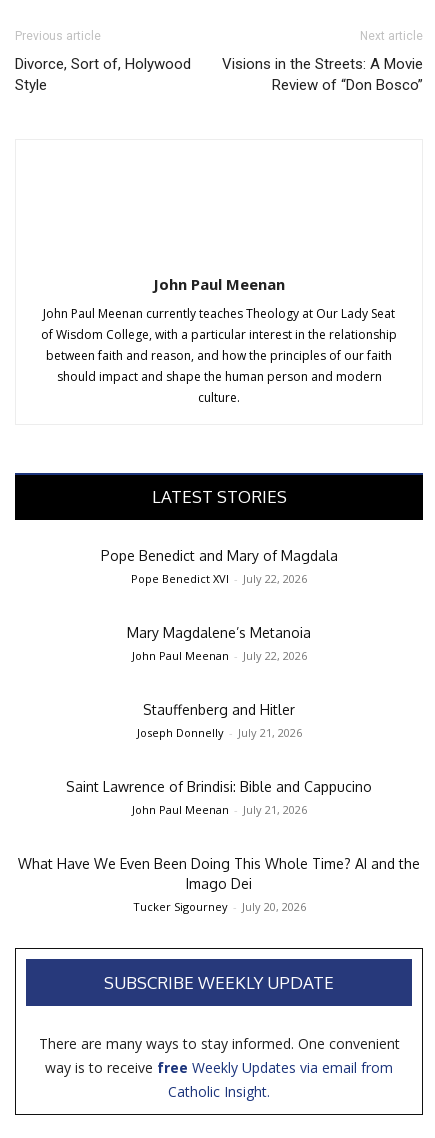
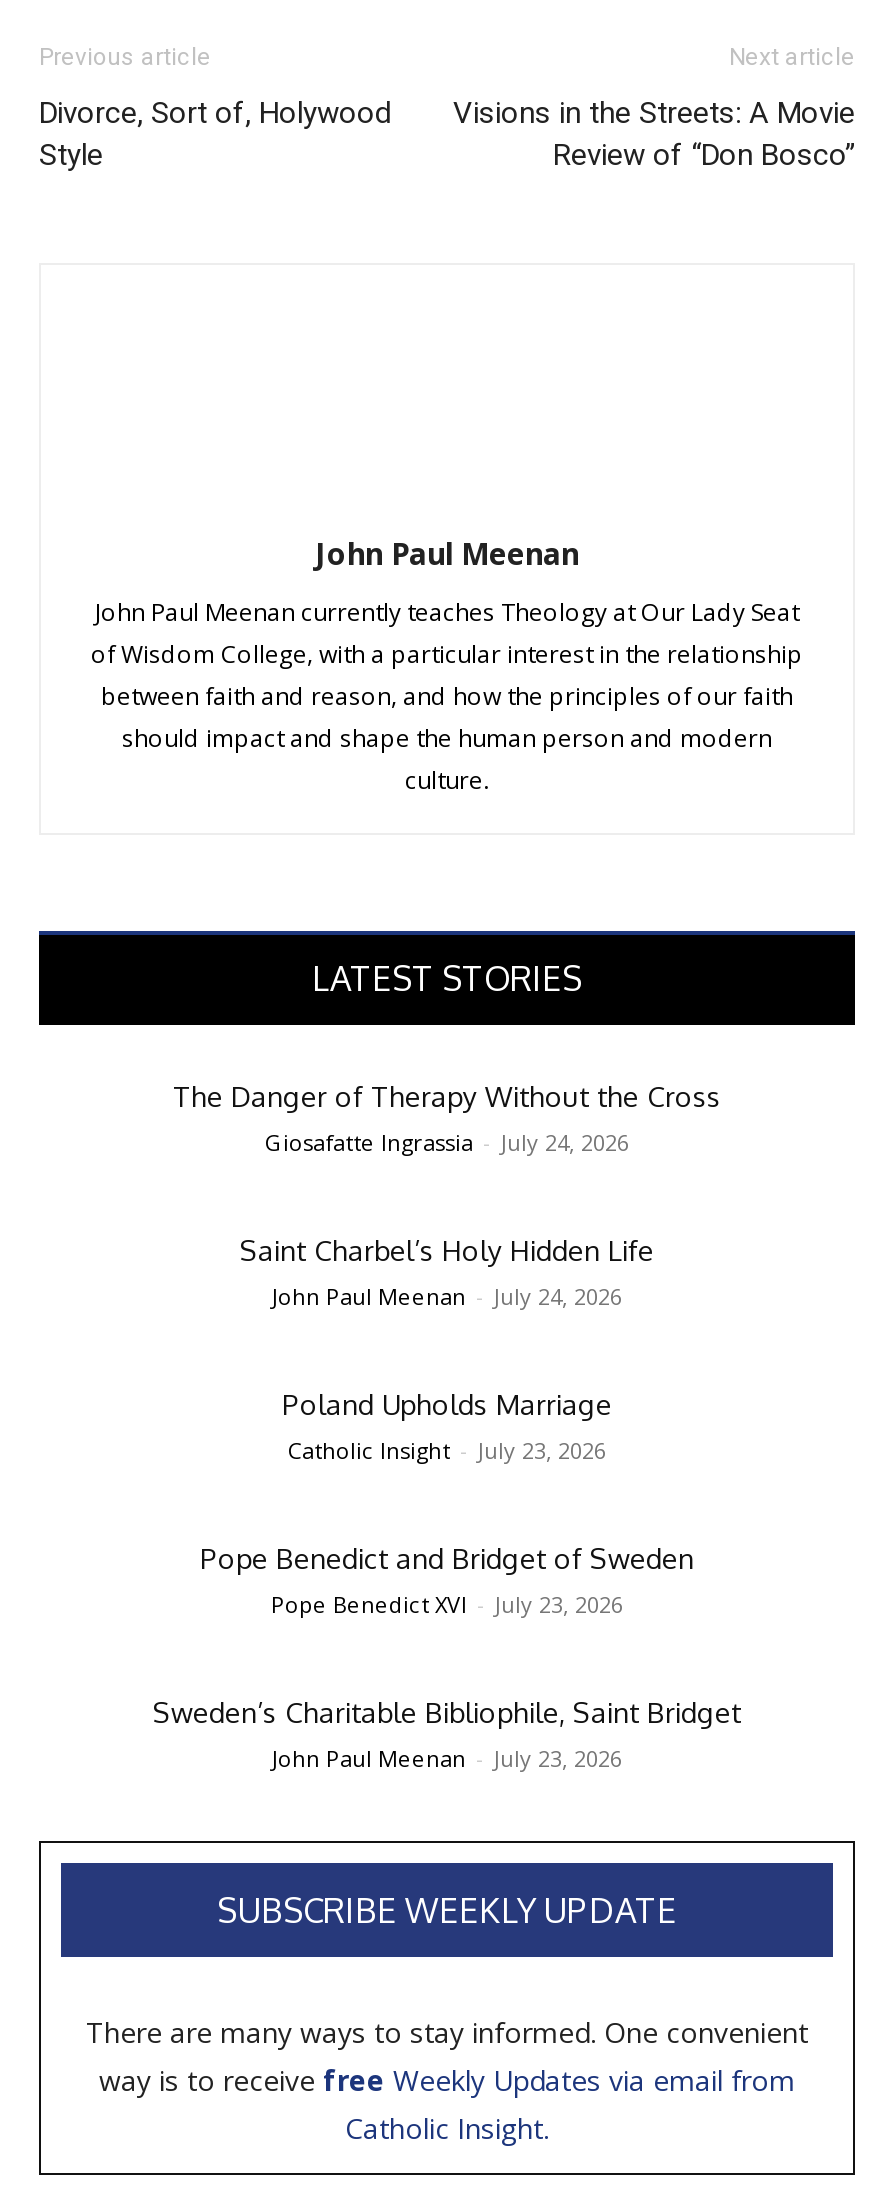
[100,547,337,586] Pope Benedict and Mary of Magdala | Pope Benedict XVI - July 22, 2026 -> [173,1079,721,1157] The Danger of Therapy Without the Cross | Giosafatte Ingrassia - July 24, 2026
[127,624,311,663] Mary Magdalene’s Metanoia | John Paul Meenan - July 22, 2026 -> [240,1233,654,1311] Saint Charbel’s Holy Hidden Life | John Paul Meenan - July 24, 2026
[136,701,301,740] Stauffenberg and Hitler | Joseph Donnelly - July 21, 2026 -> [282,1387,612,1465] Poland Upholds Marriage | Catholic Insight - July 23, 2026
[66,778,372,817] Saint Lawrence of Brindisi: Bible and Cappucino | John Paul Meenan - July 21, 2026 -> [200,1541,694,1619] Pope Benedict and Bridget of Sweden | Pope Benedict XVI - July 23, 2026
[18,855,420,914] What Have We Even Been Doing This Whole Time? AI and the | Imago Dei | Tucker Sigourney - July 20, 2026 -> [153,1695,741,1773] Sweden’s Charitable Bibliophile, Saint Bridget | John Paul Meenan - July 23, 2026

